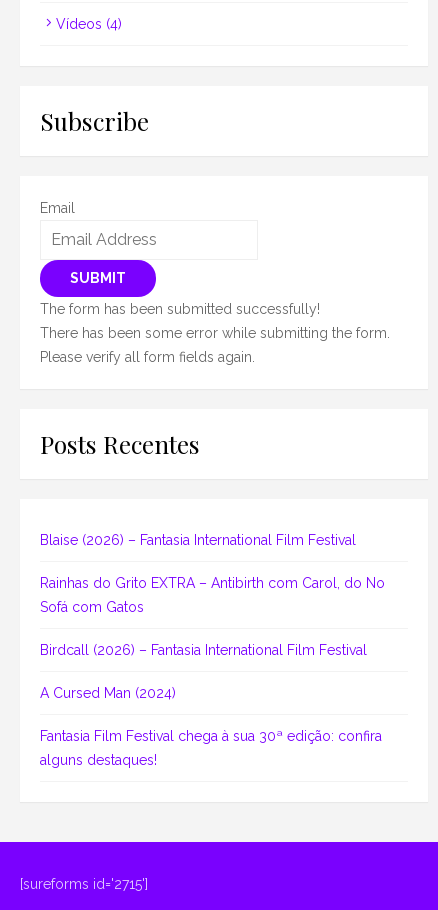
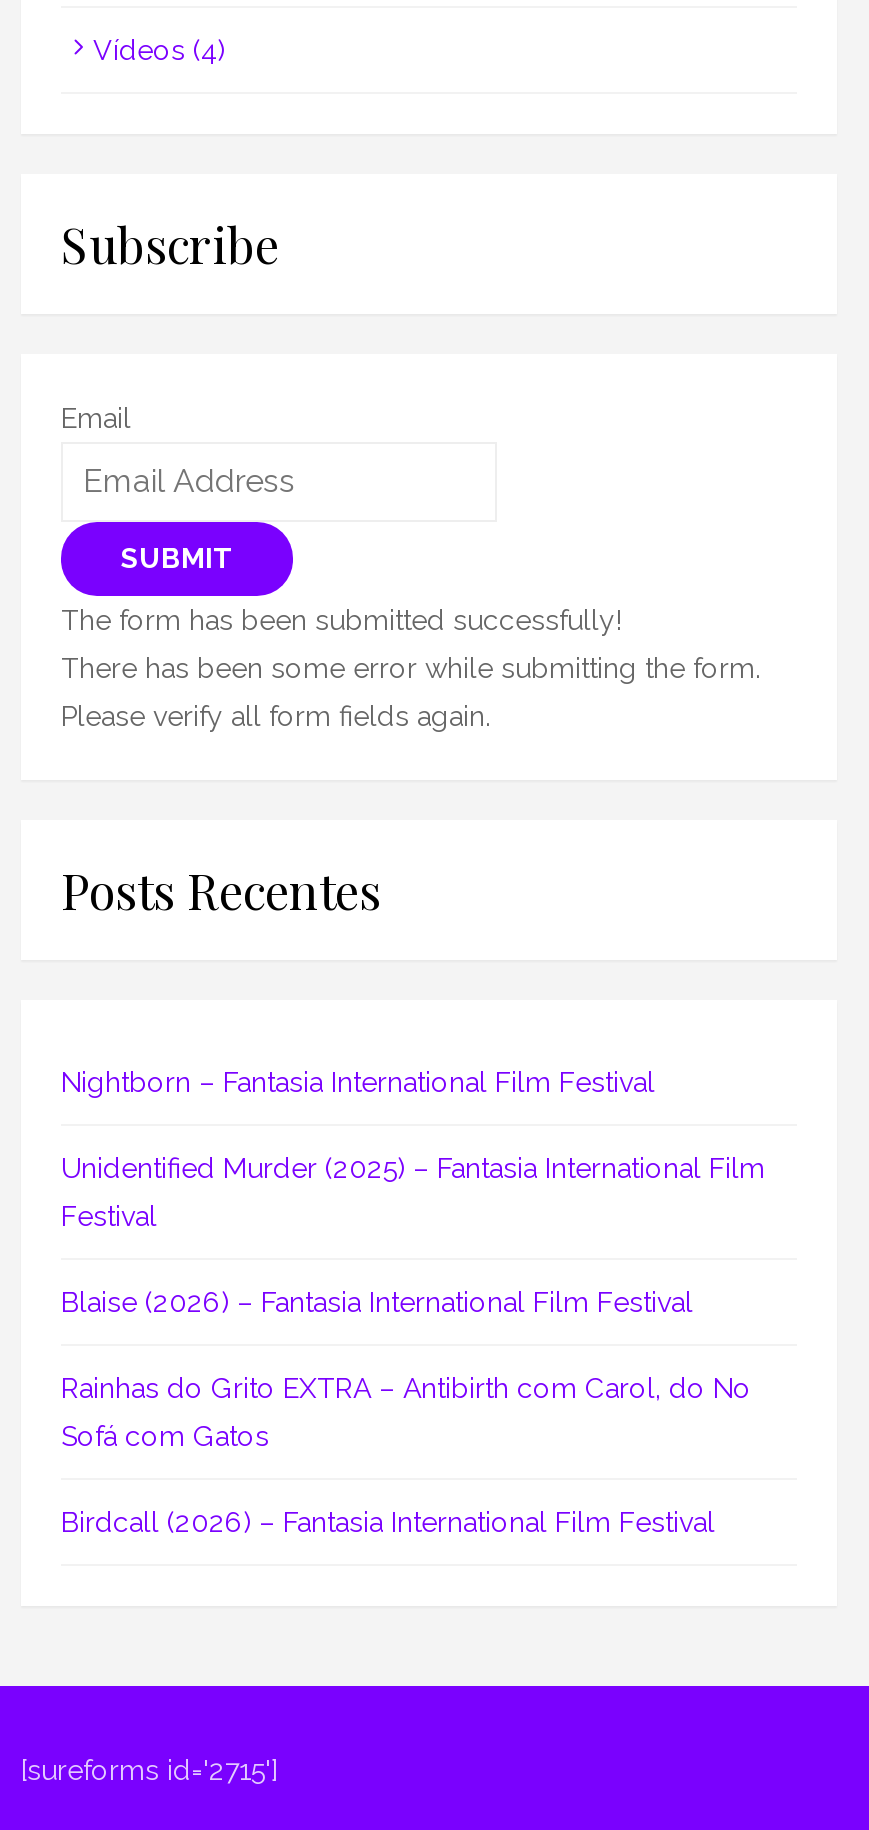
none -> [61,1065,765,1231] Nightborn – Fantasia International Film Festival | Unidentified Murder (2025) – Fantasia International Film | Festival
moved [40,532,385,658] -> [61,1285,751,1537]: Blaise (2026) – Fantasia International Film Festival | Rainhas do Grito EXTRA – Antibirth com Carol, do No | Sofá com Gatos | Birdcall (2026) – Fantasia International Film Festival
[40,685,382,768] A Cursed Man (2024) | Fantasia Film Festival chega à sua 30ª edição: confira | alguns destaques! -> none

